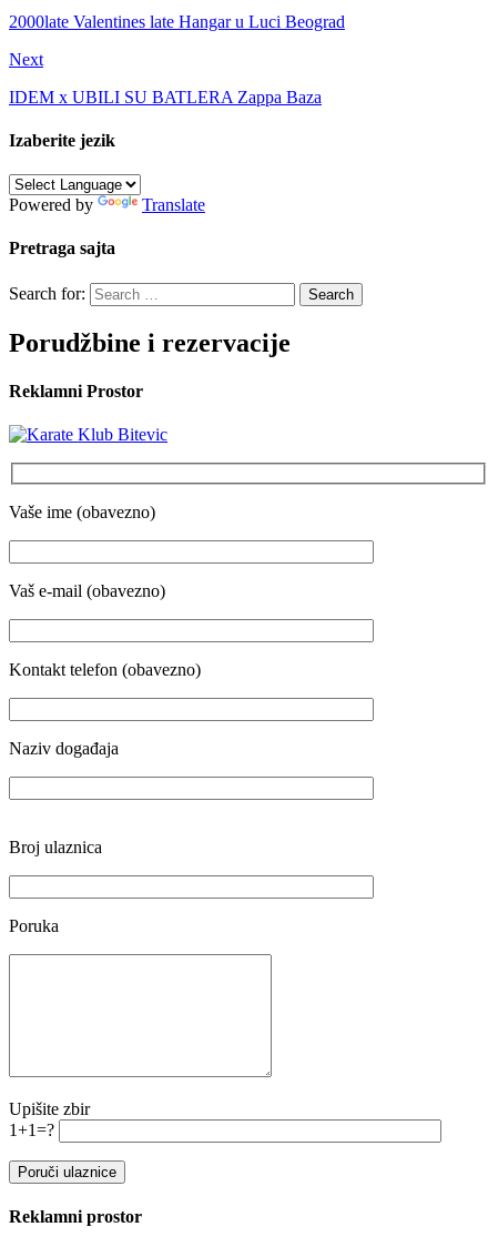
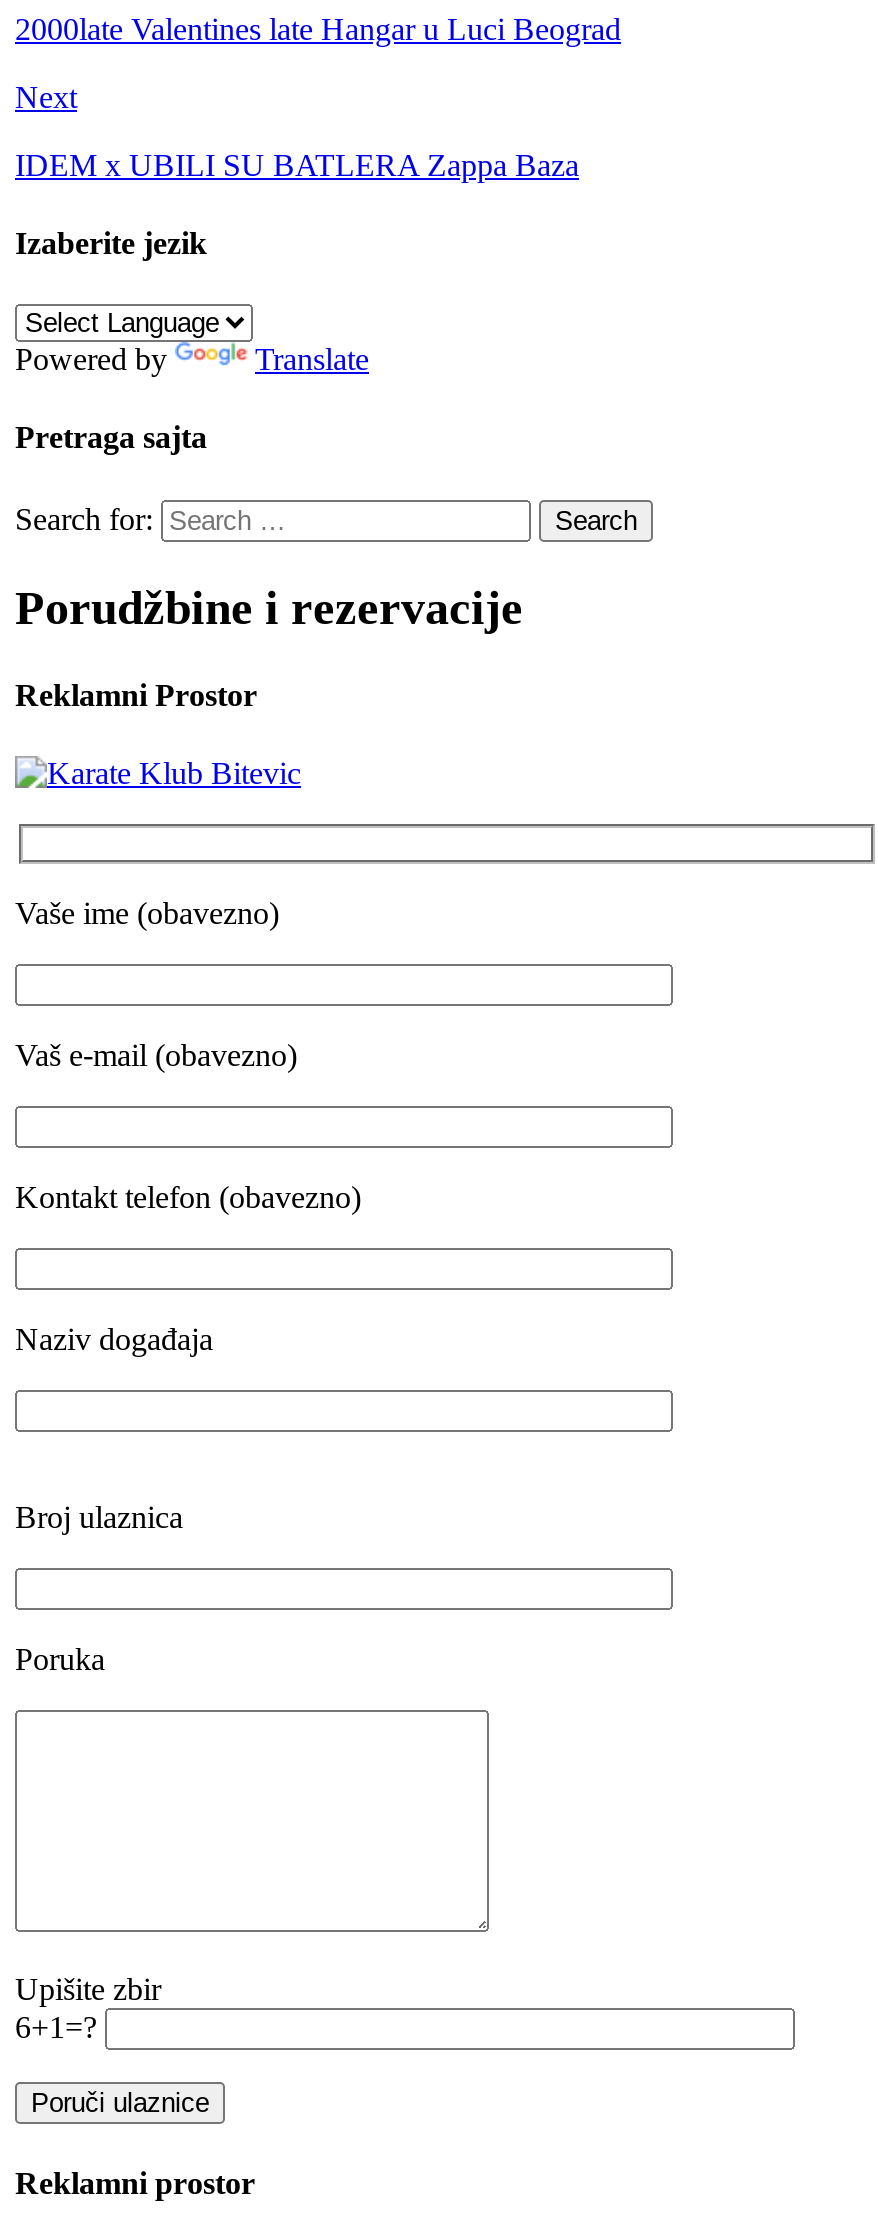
[9,1120,54,1139] 1+1=? -> [15,2009,97,2043] 6+1=?

